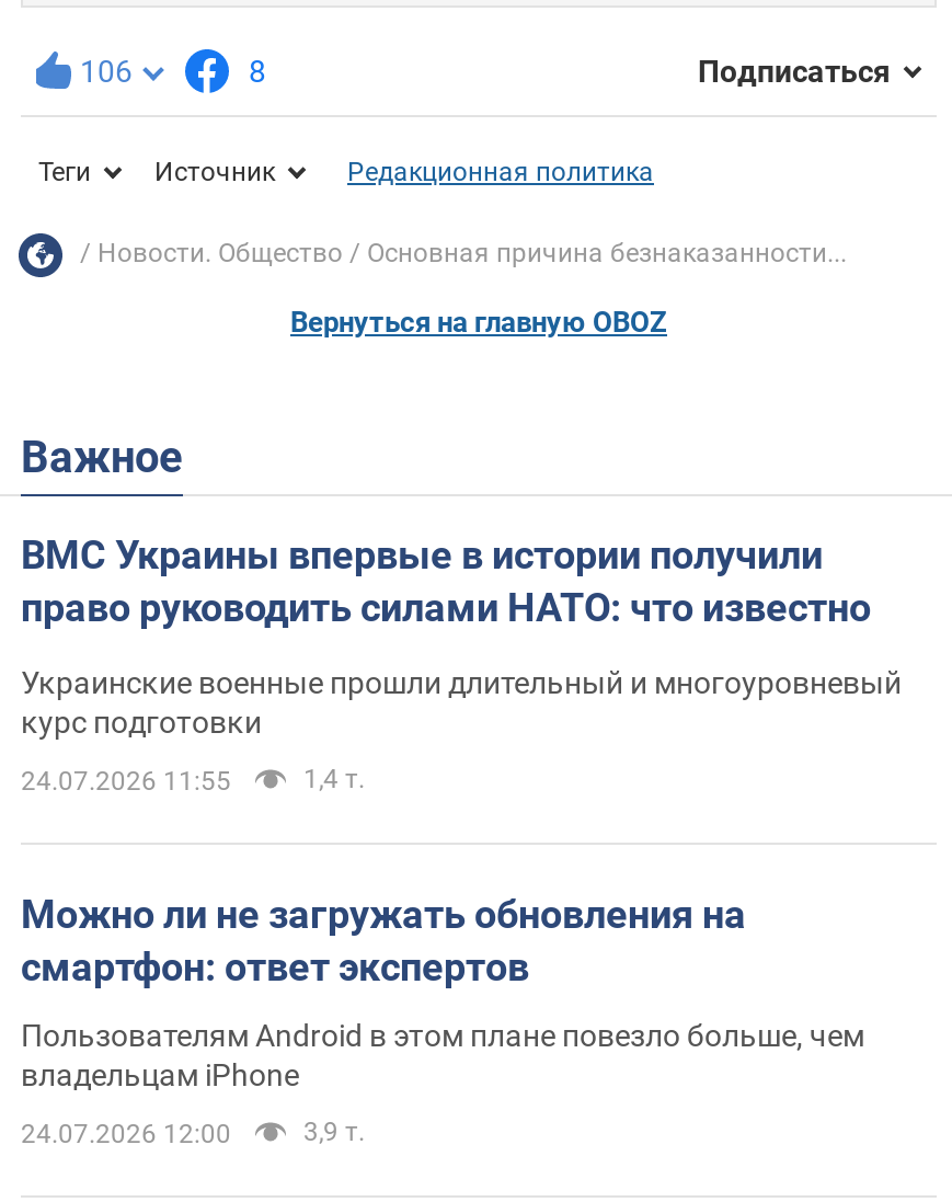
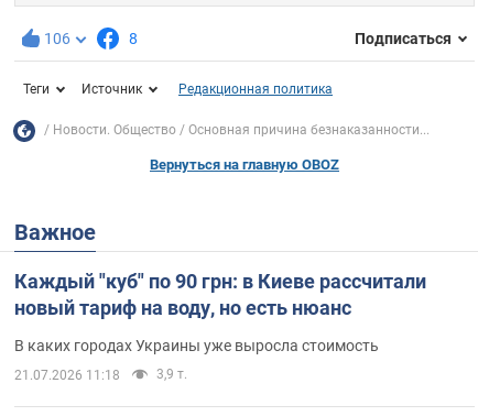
[21,531,902,1149] ВМС Украины впервые в истории получили | право руководить силами НАТО: что известно | Украинские военные прошли длительный и многоуровневый | курс подготовки | 24.07.2026 11:55 | 1,4 т. | Можно ли не загружать обновления на | смартфон: ответ экспертов | Пользователям Android в этом плане повезло больше, чем | владельцам iPhone | 24.07.2026 12:00 -> [14,269,426,383] Каждый "куб" по 90 грн: в Киеве рассчитали | новый тариф на воду, но есть нюанс | В каких городах Украины уже выросла стоимость | 21.07.2026 11:18

